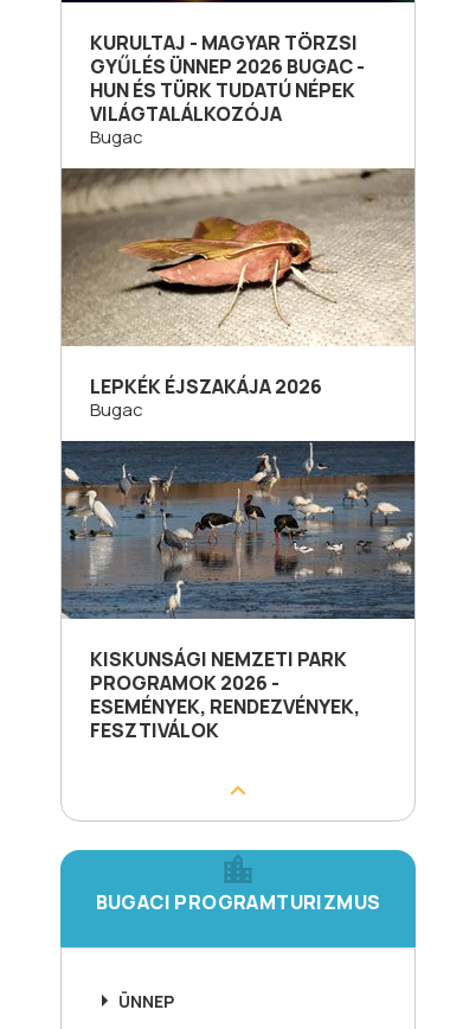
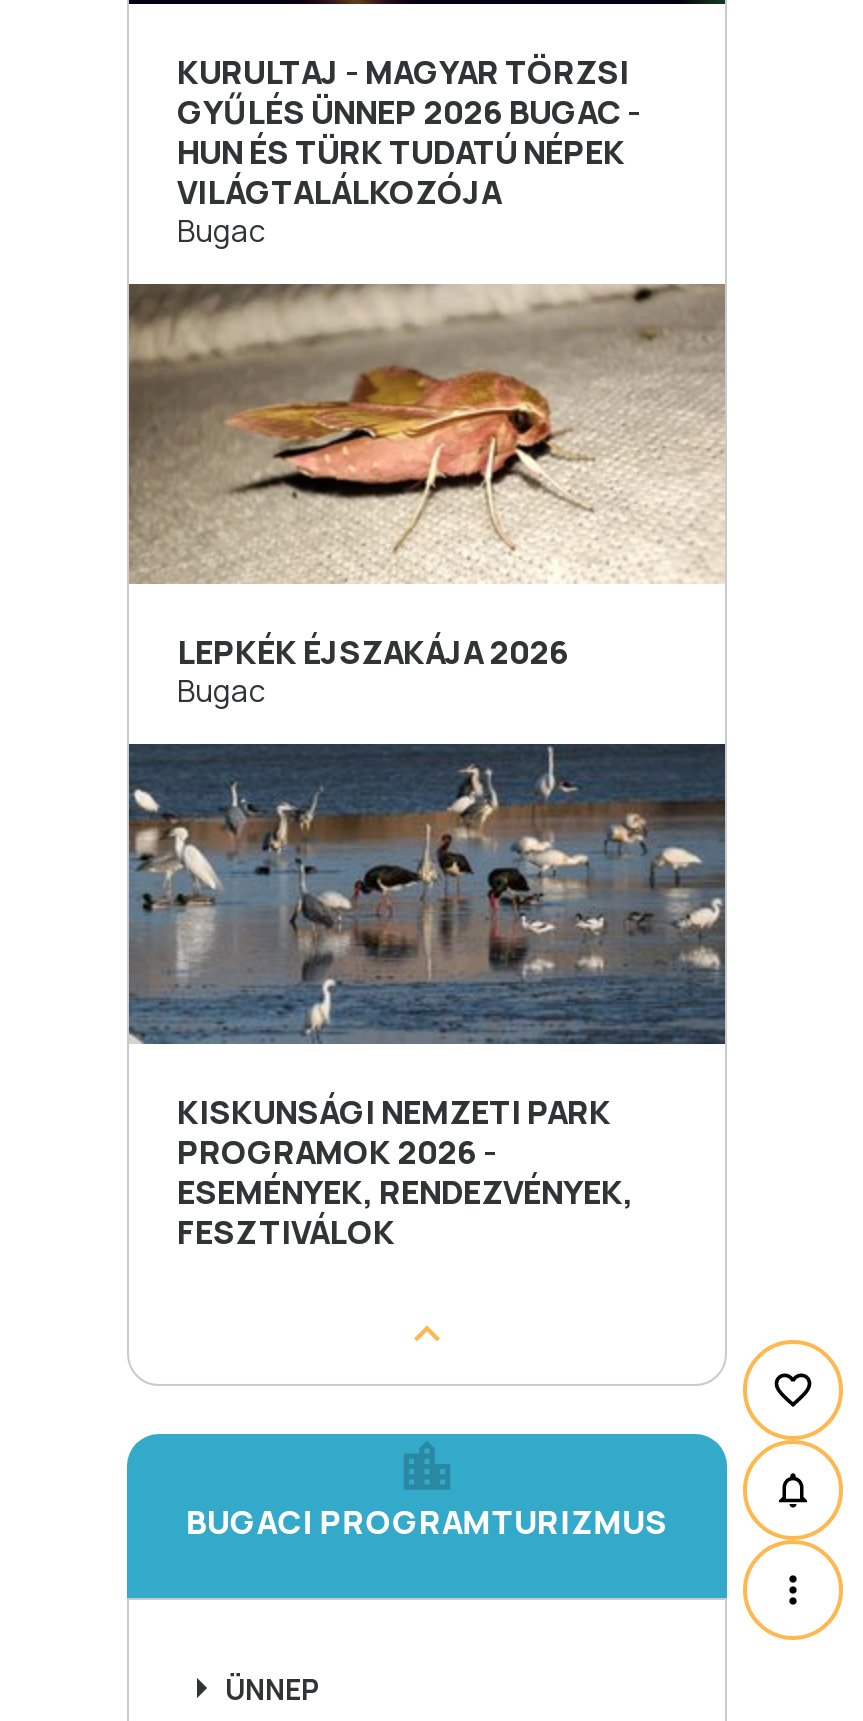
none -> [741,1338,845,1642] [image]

